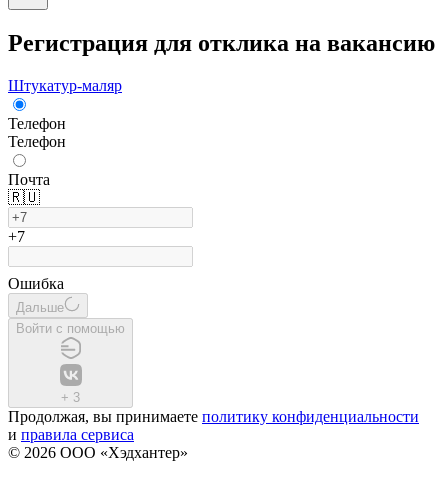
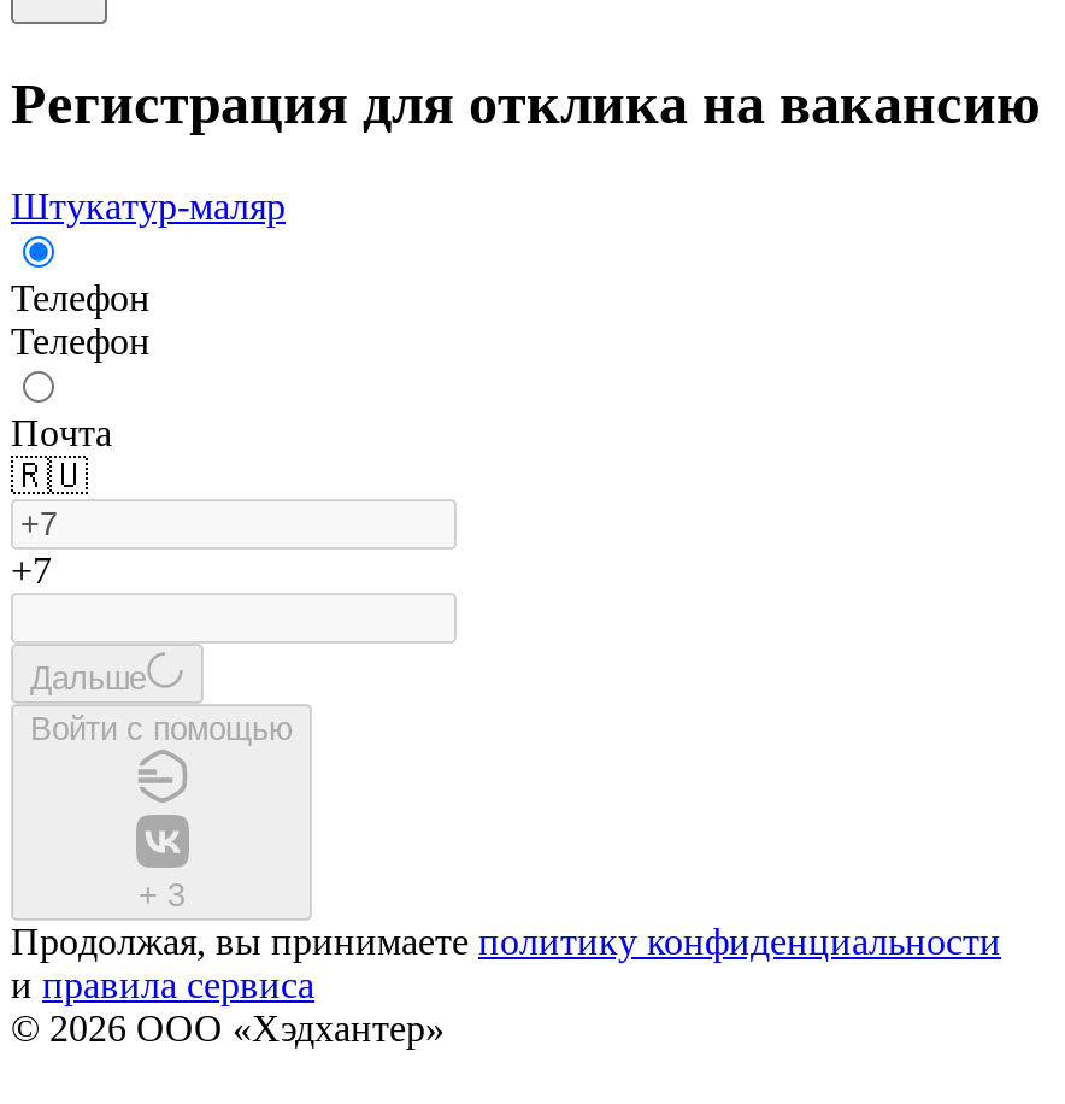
[8,275,64,292] Ошибка -> none

